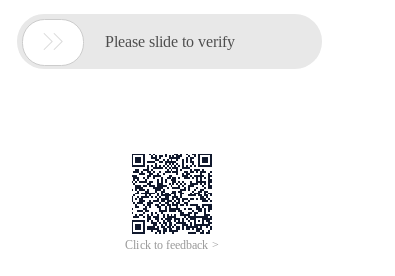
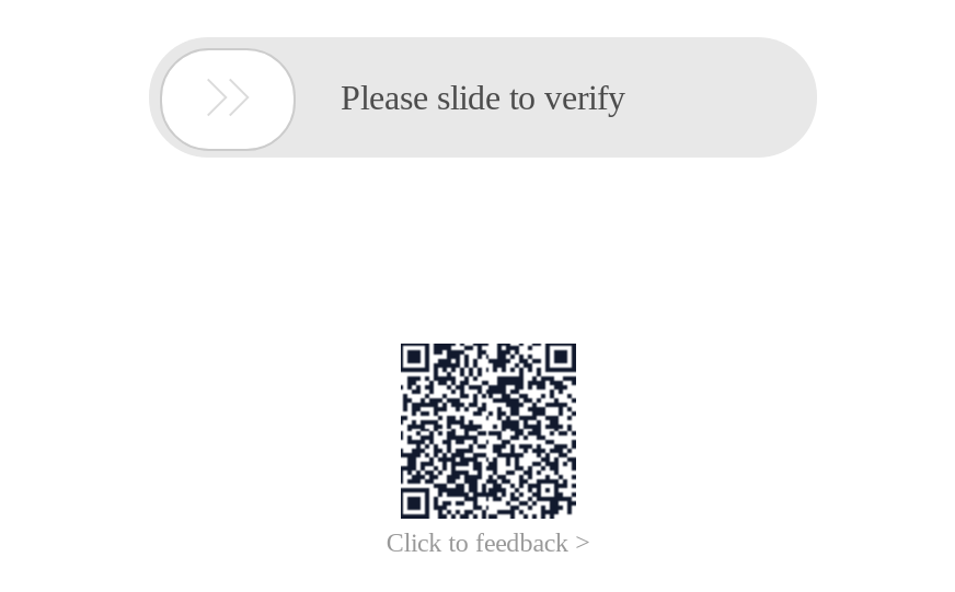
[131,153,213,235] [image] -> [399,344,576,521] [image]

